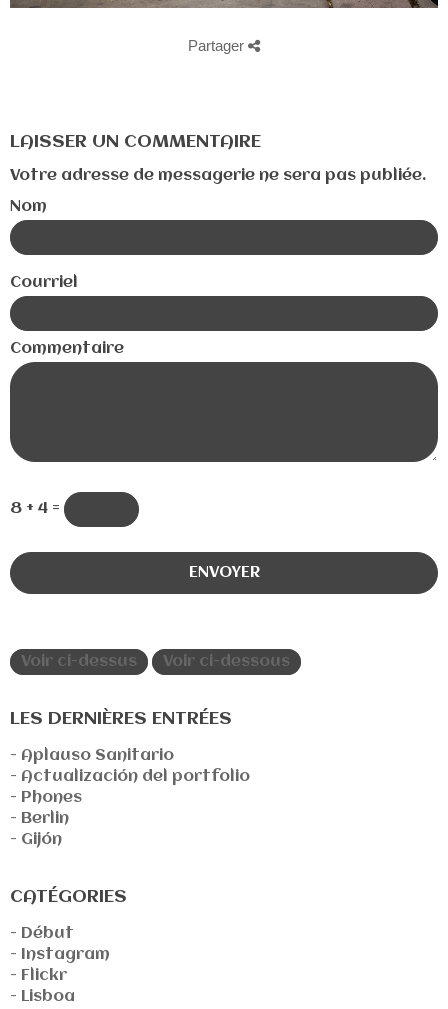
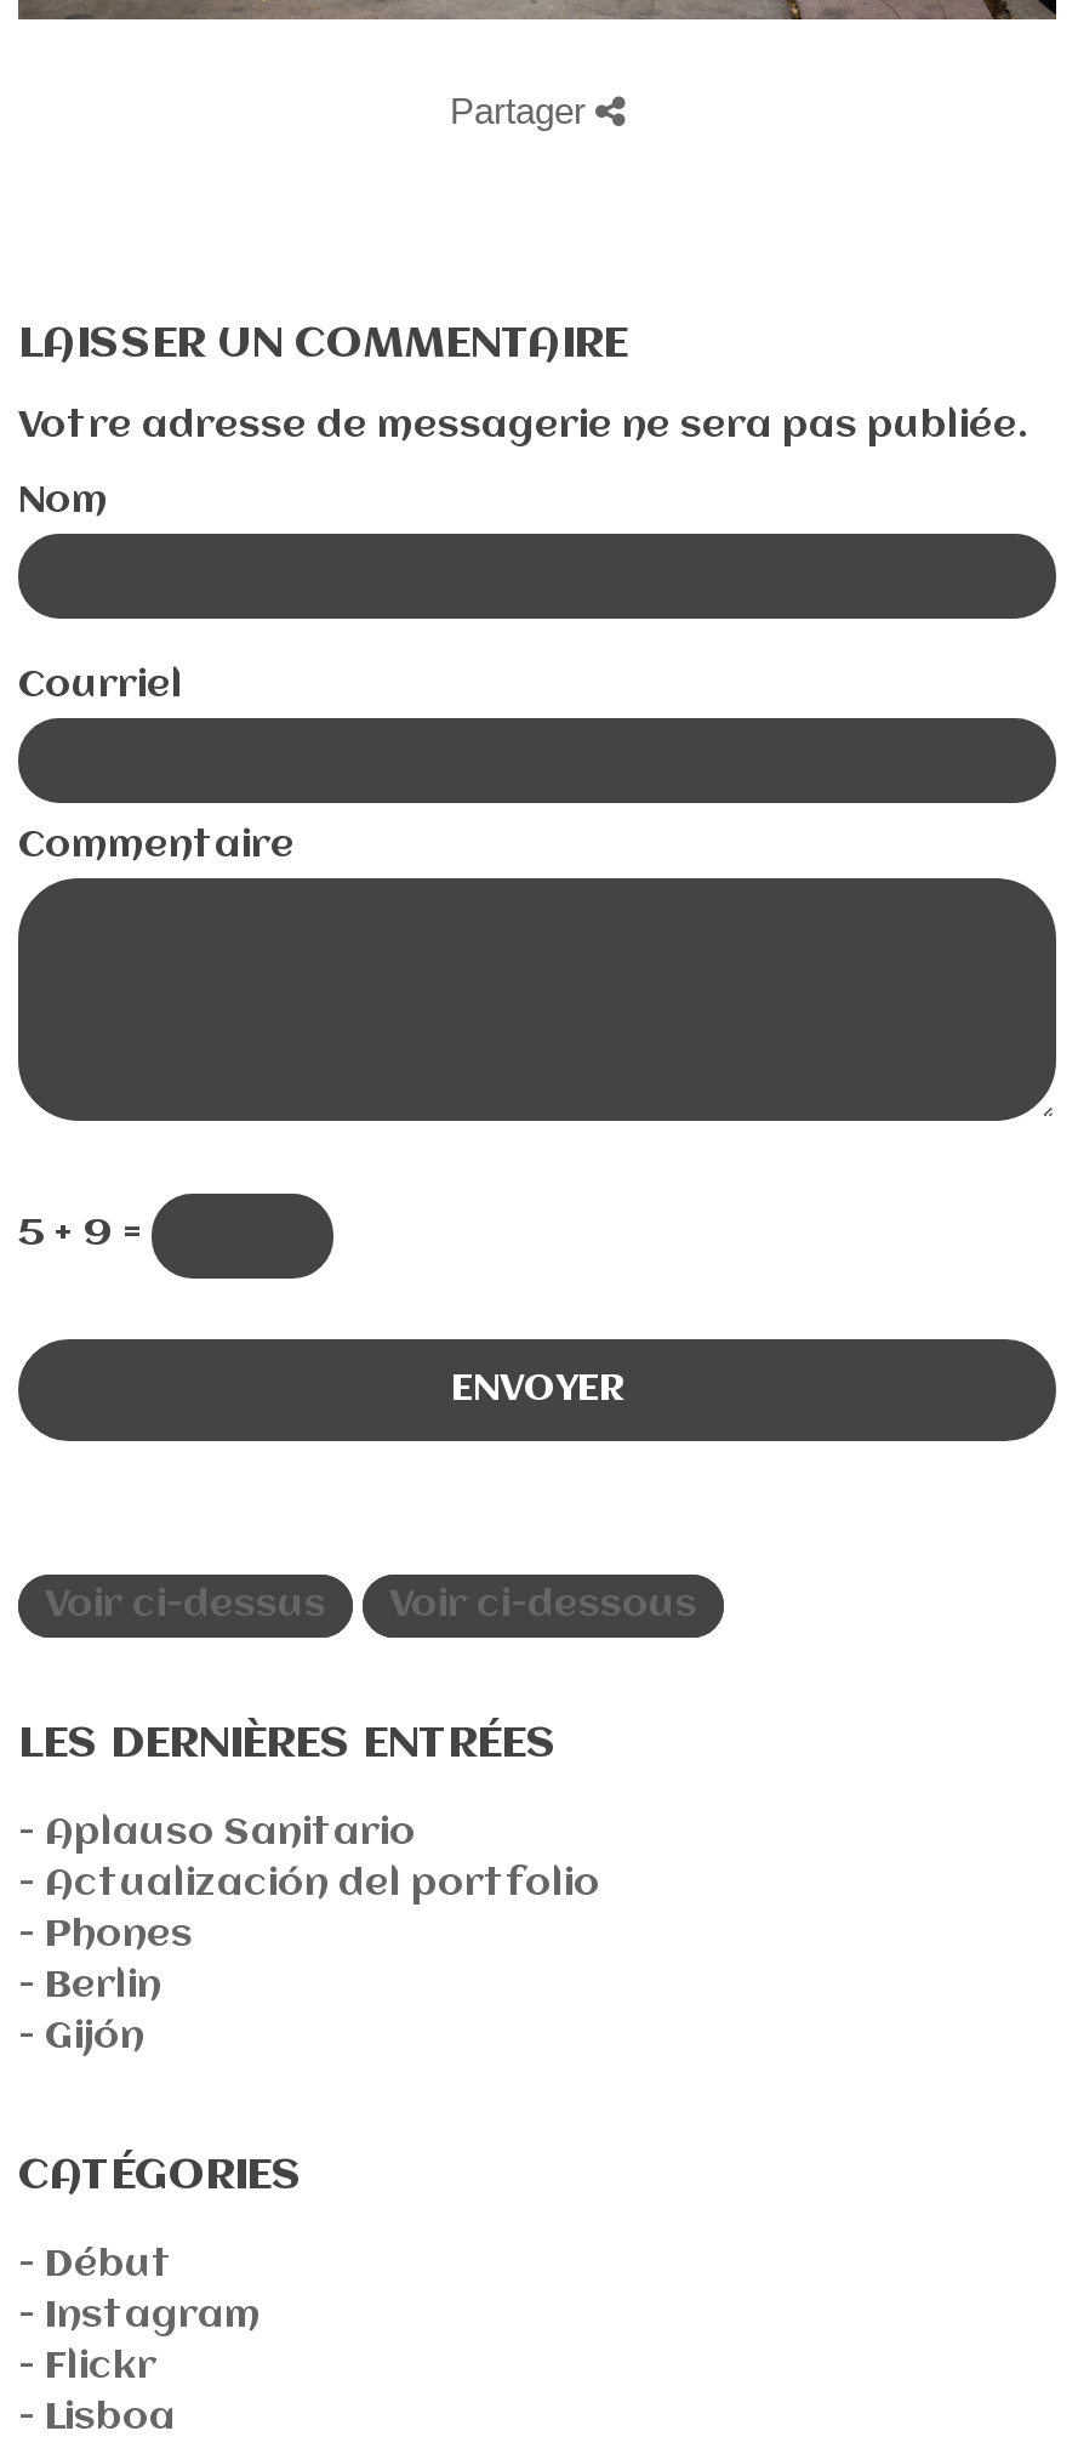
[10,501,60,517] 8 + 4 = -> [18,1215,142,1254] 5 + 9 =

